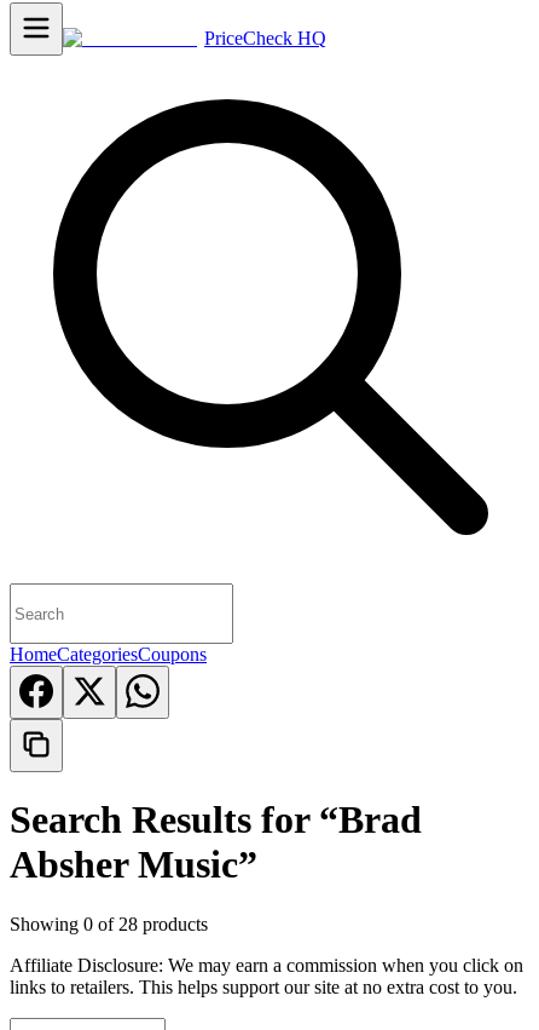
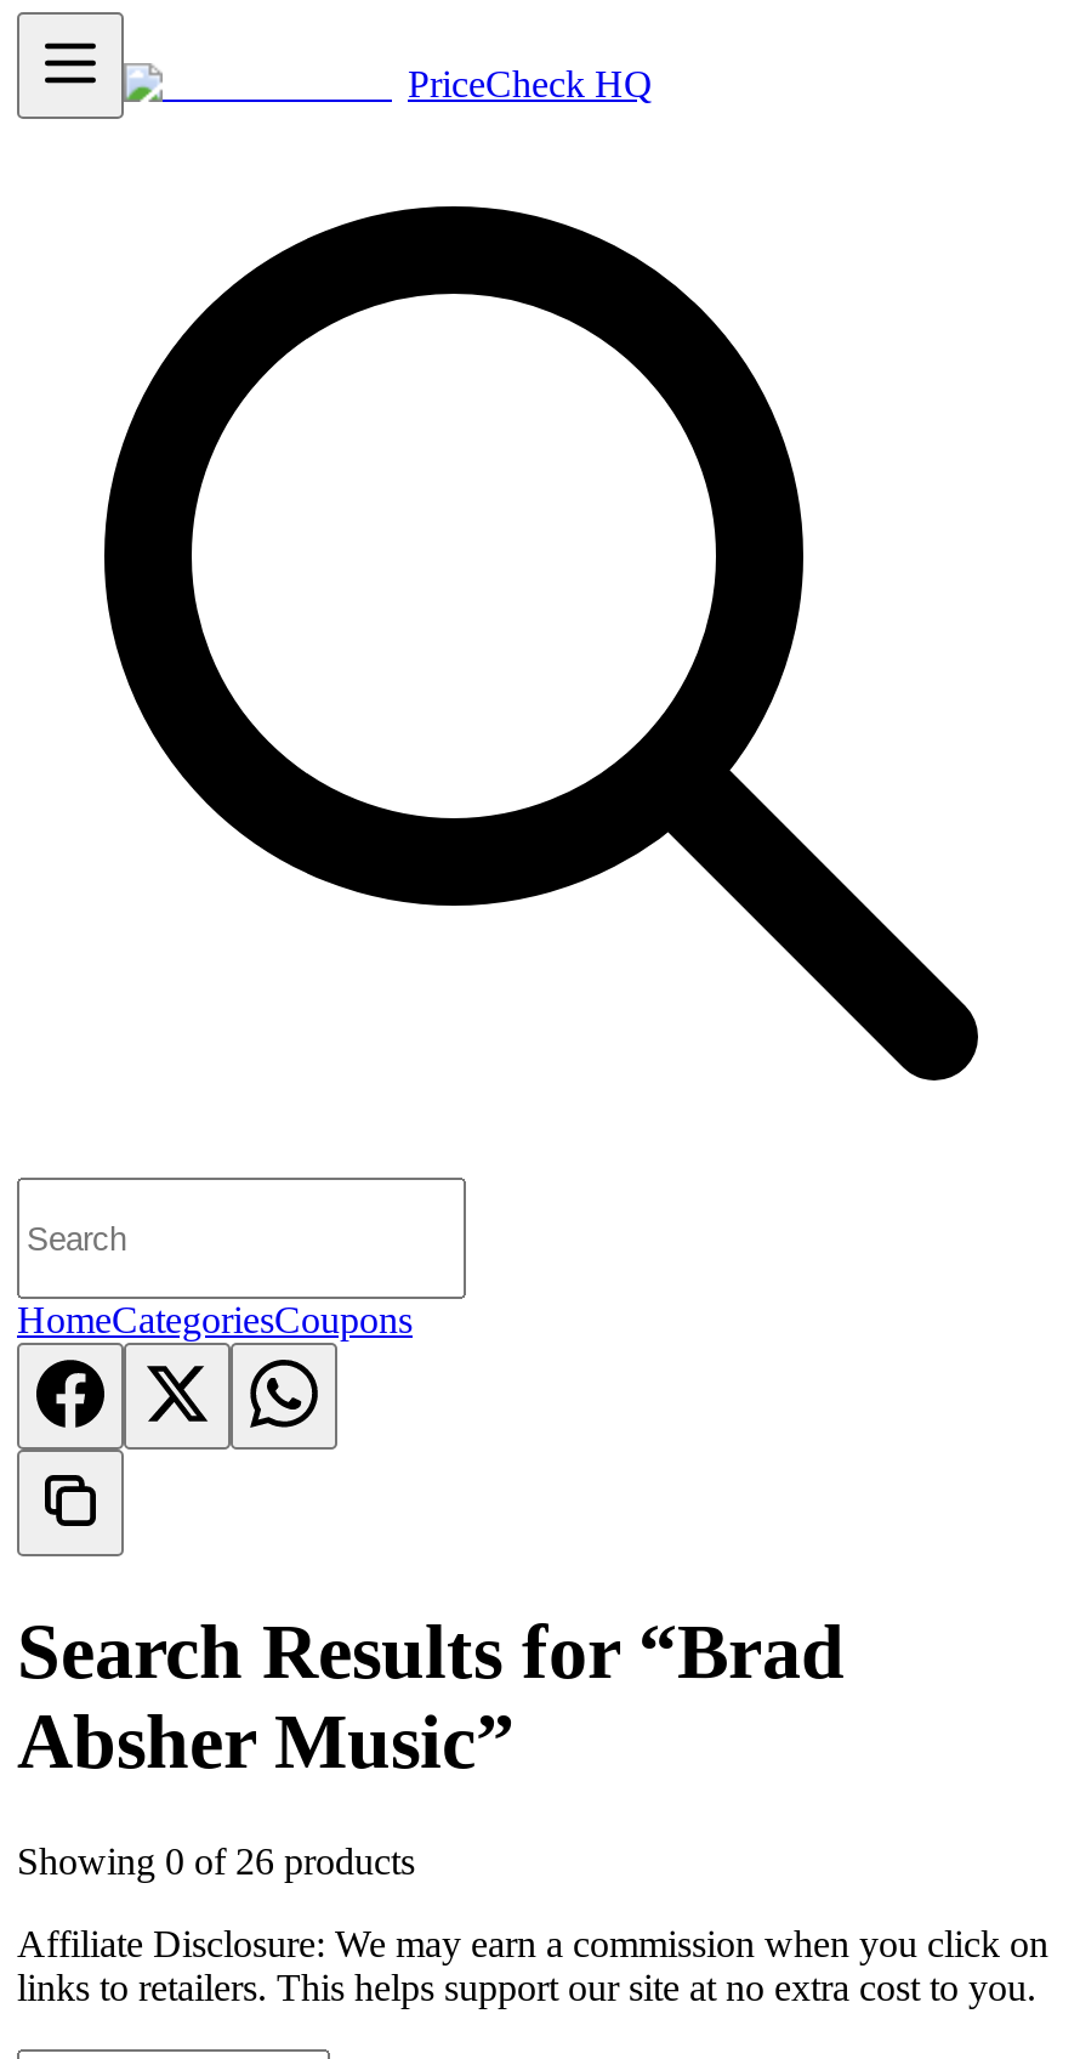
[10,914,208,934] Showing 0 of 28 products -> [17,1840,415,1882] Showing 0 of 26 products

